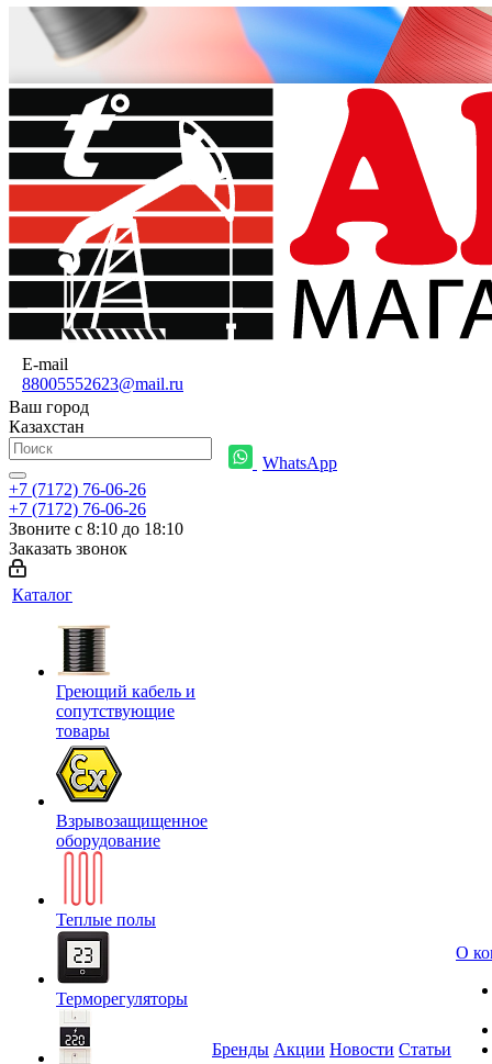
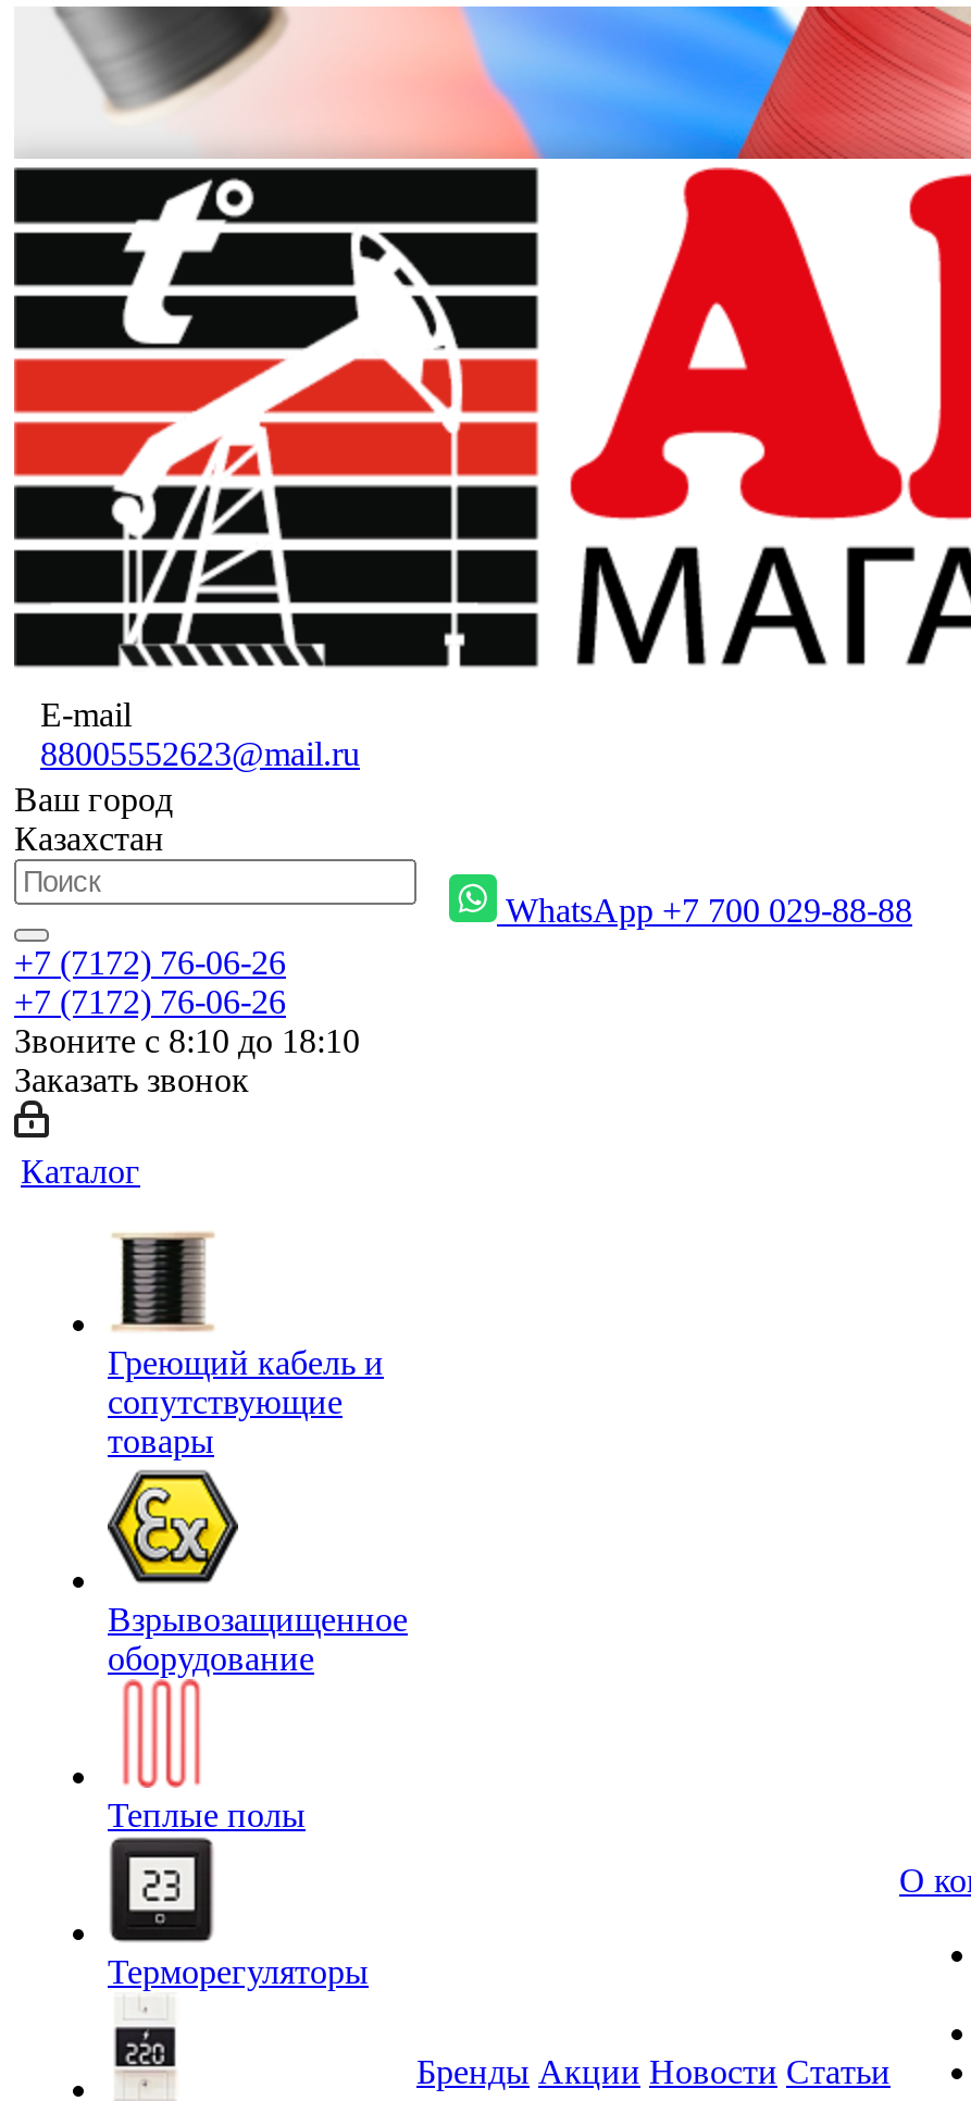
[262,453,337,472] WhatsApp -> [506,891,912,928] WhatsApp +7 700 029-88-88

